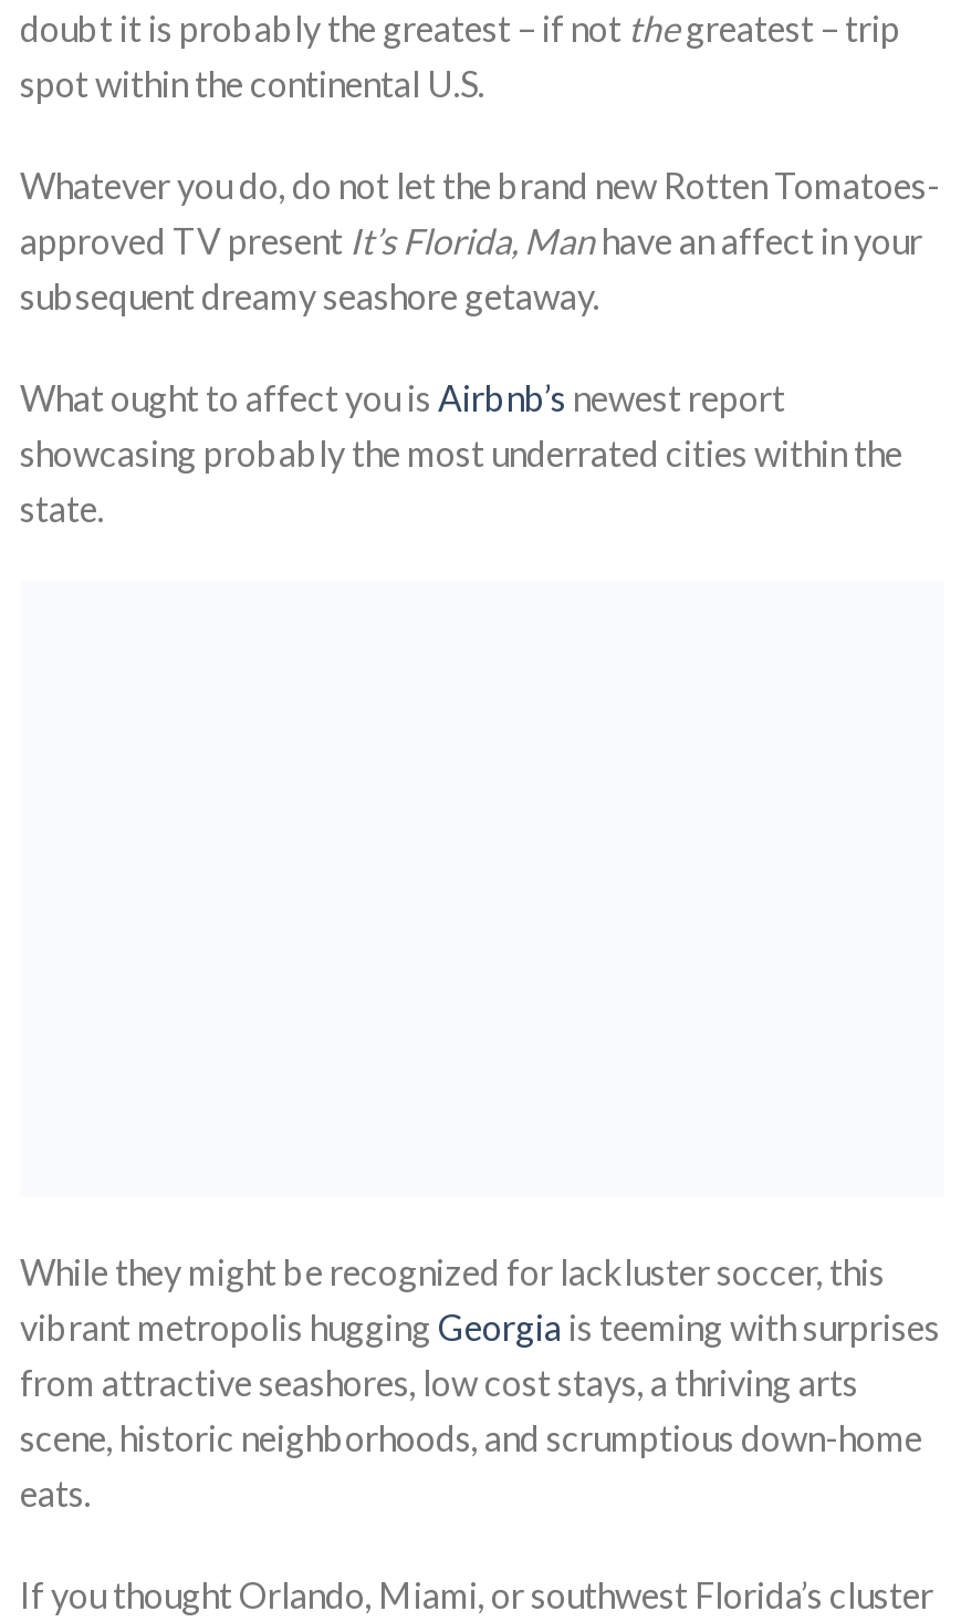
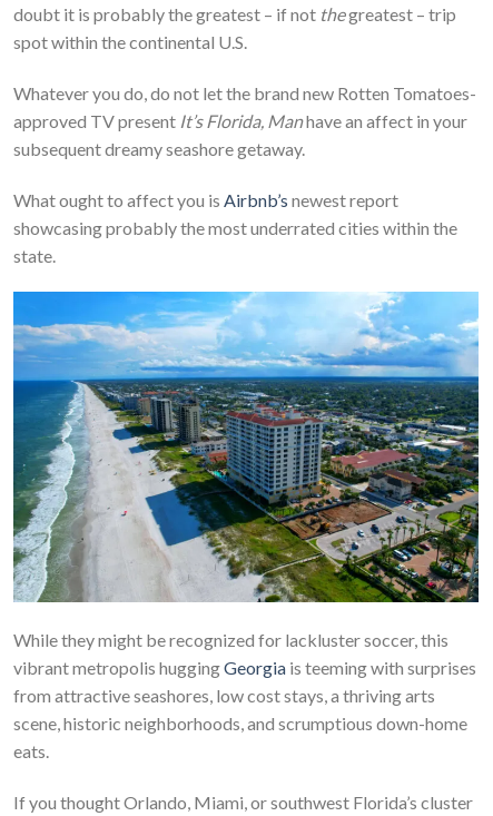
none -> [12,291,480,603] [image]

